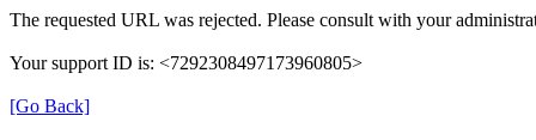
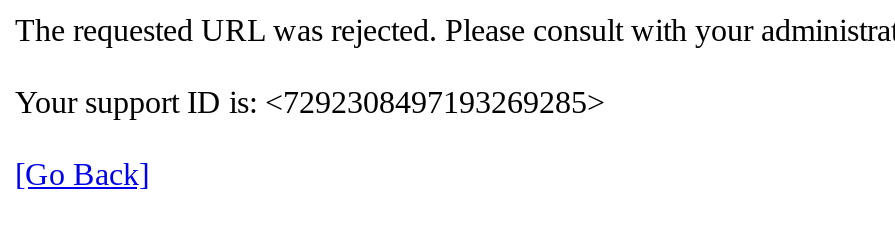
[10,53,363,73] Your support ID is: <7292308497173960805> -> [15,85,605,119] Your support ID is: <7292308497193269285>

